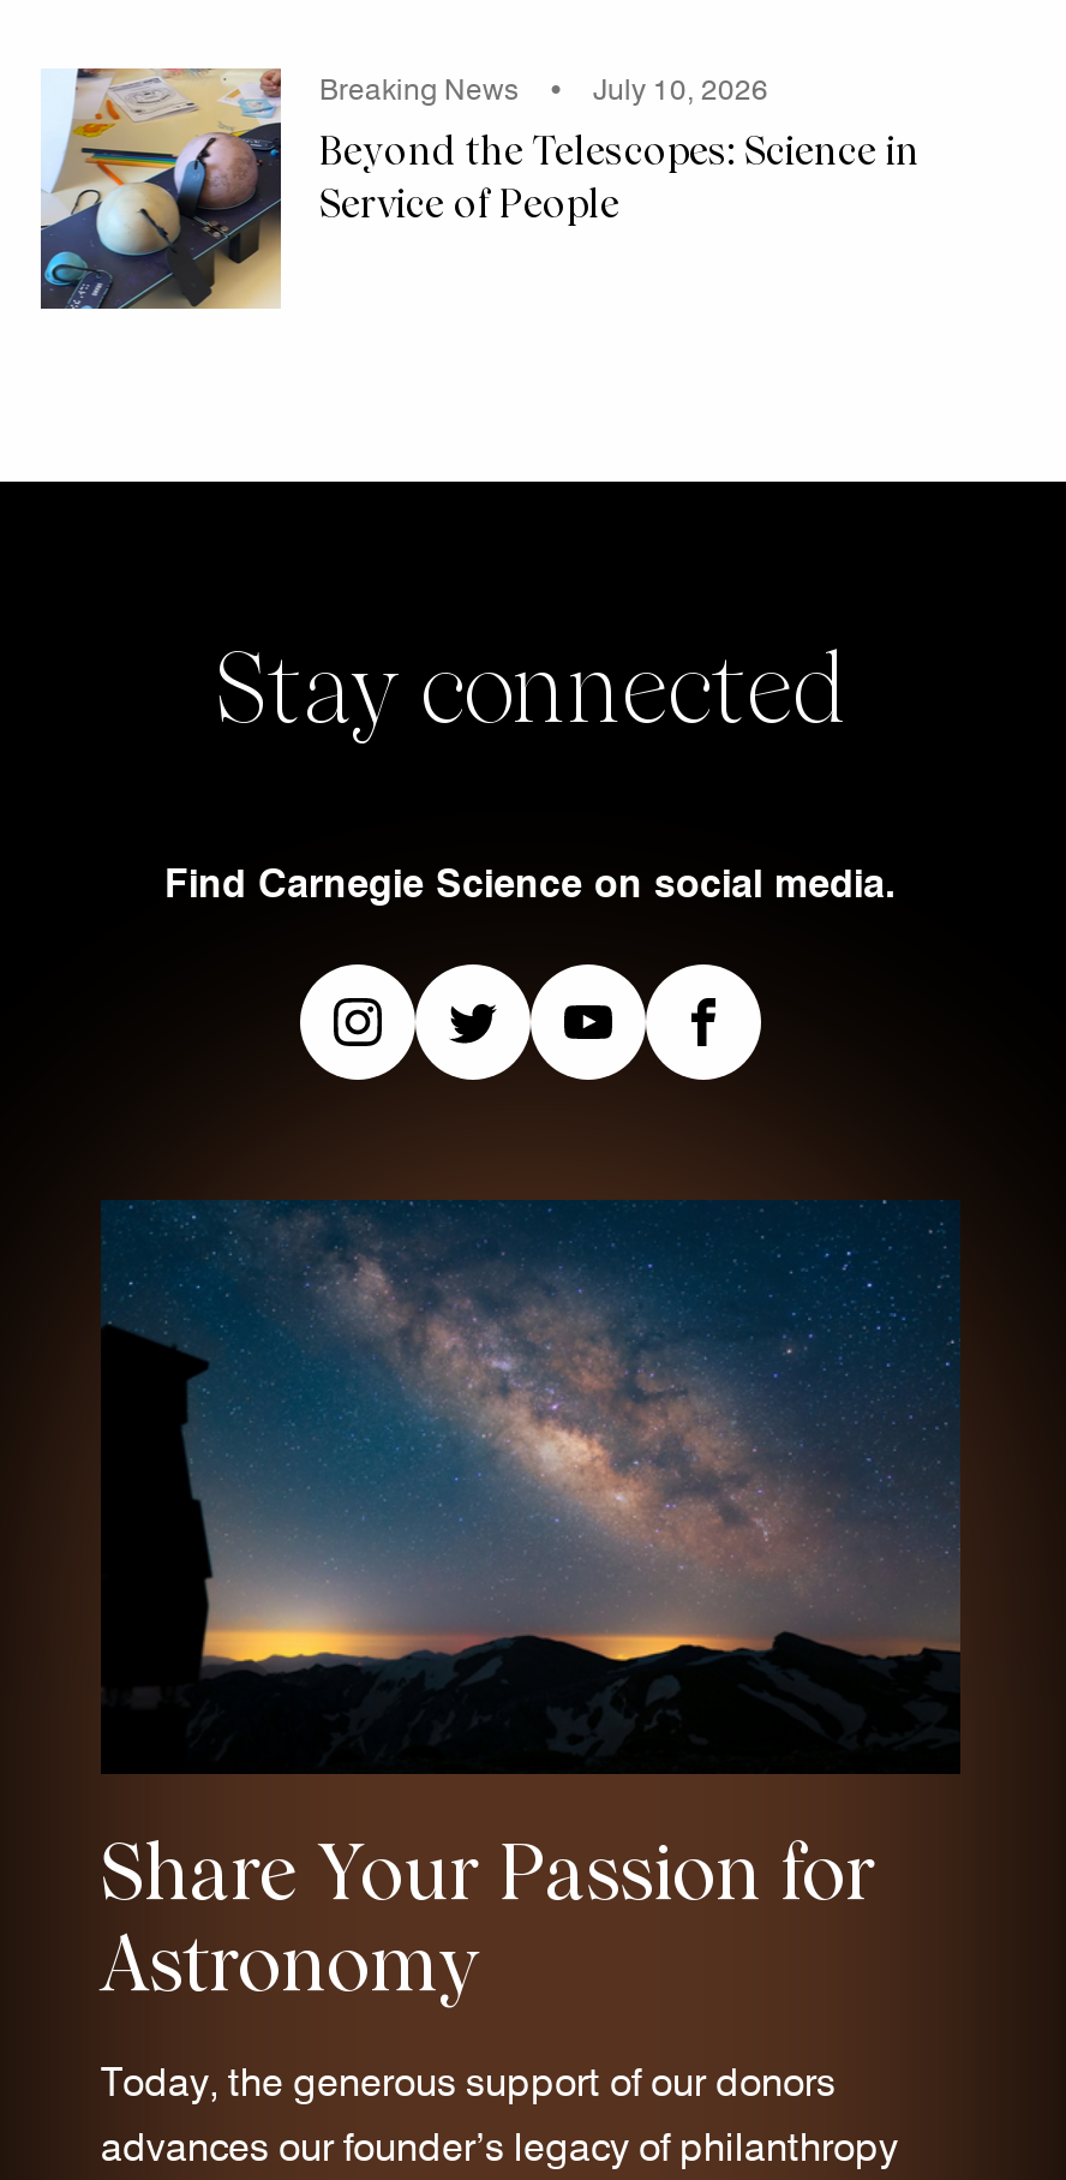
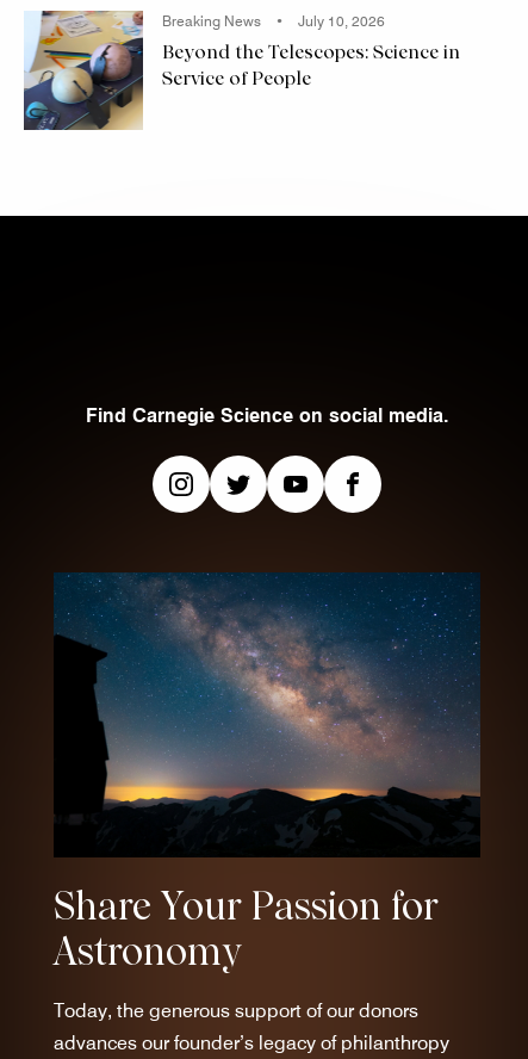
[216,631,845,746] Stay connected -> none

